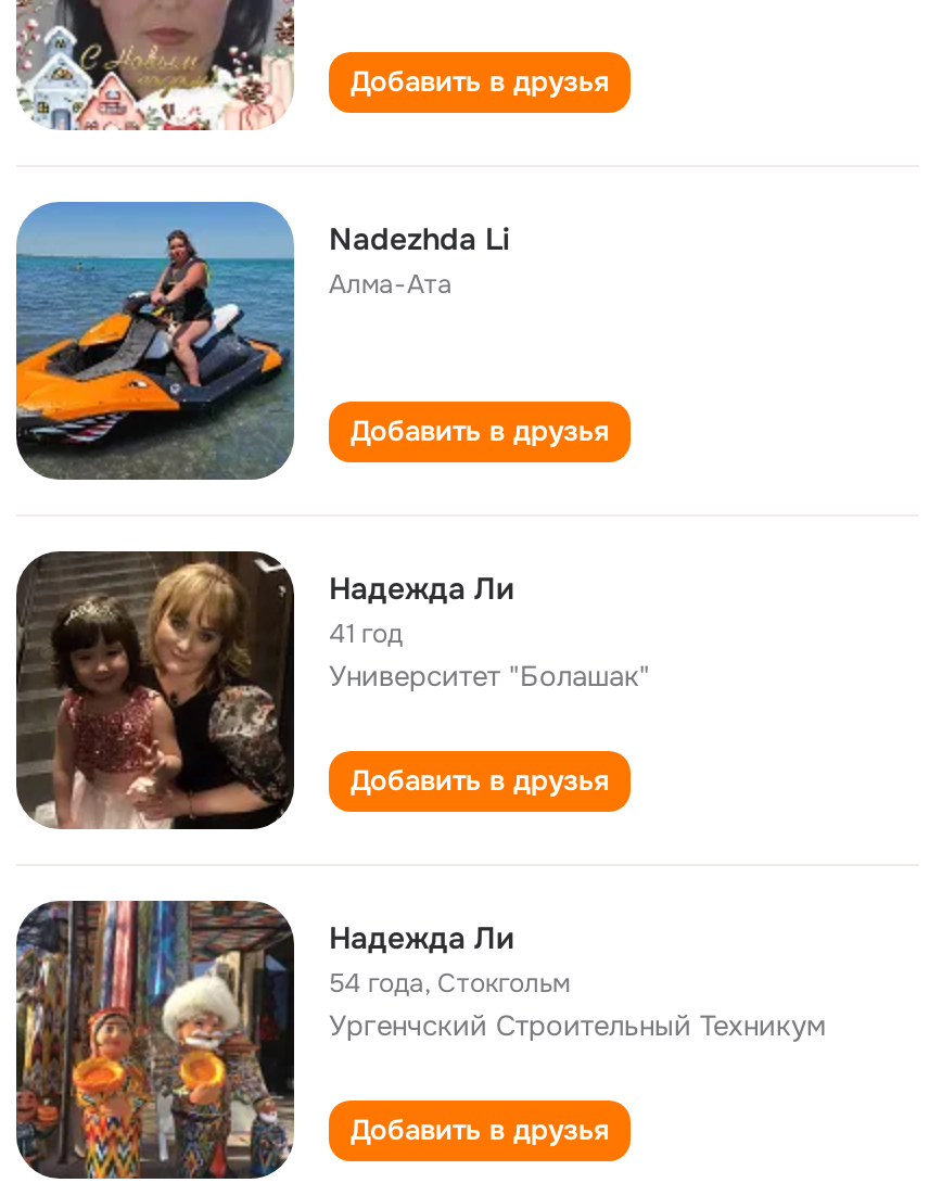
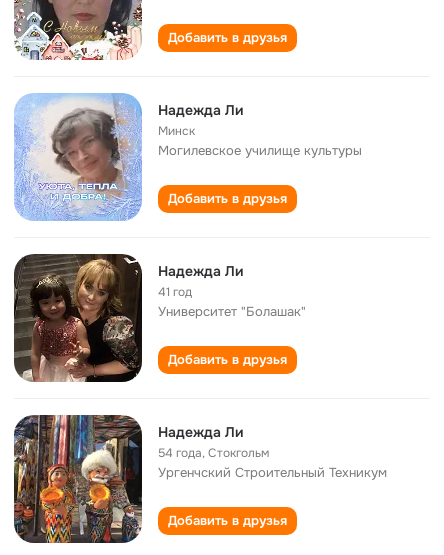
[14,202,509,482] [image] | Nadezhda Li | Алма-Ата -> [14,93,362,221] [image] | Надежда Ли | Минск | Могилевское училище культуры

